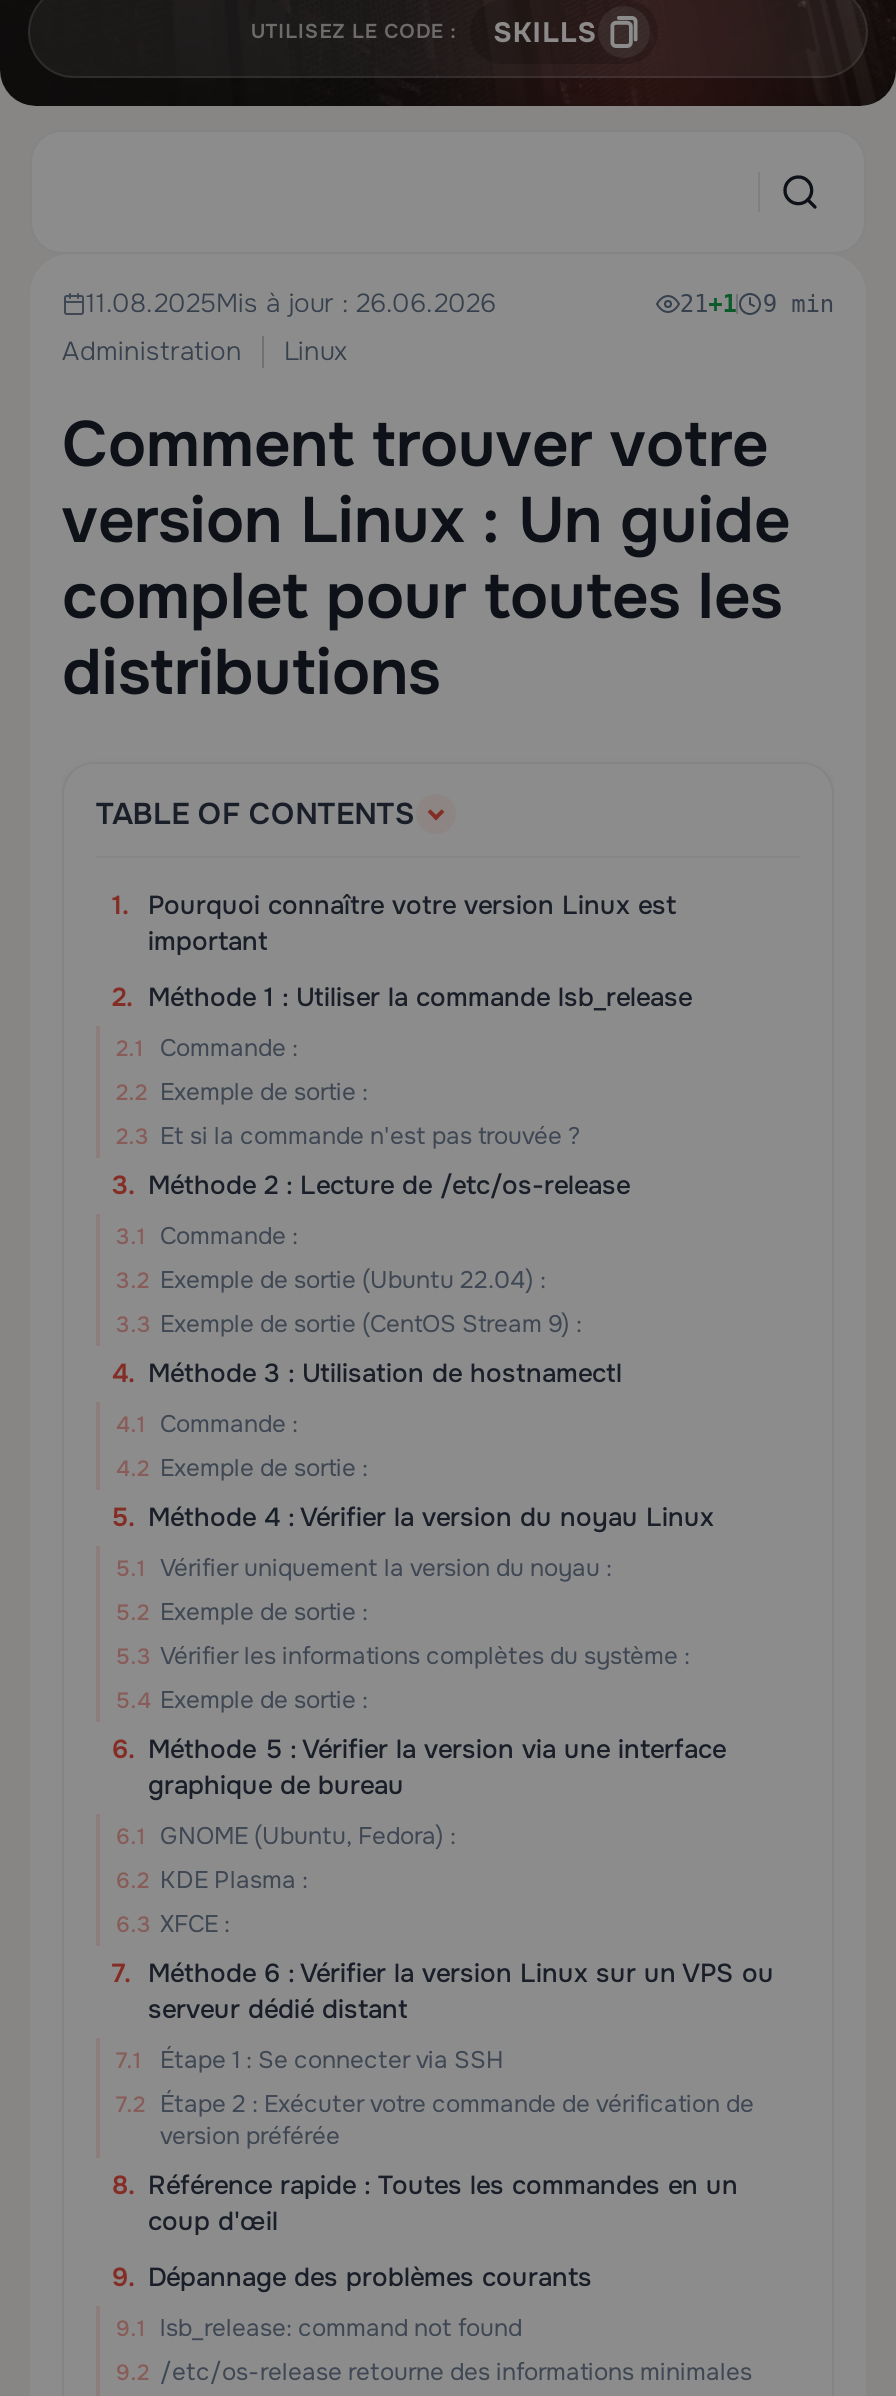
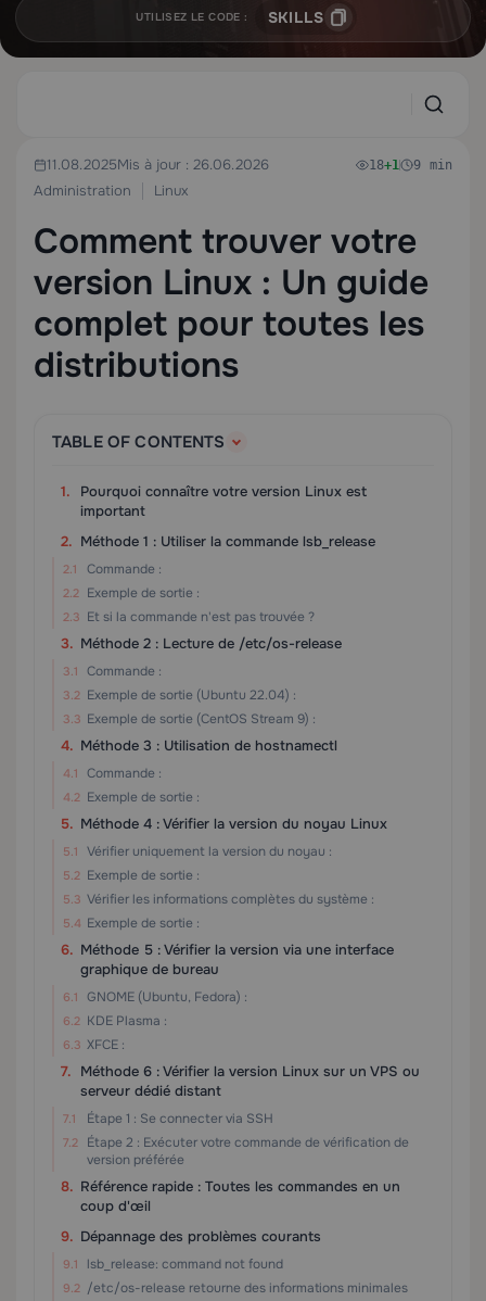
[680,289,834,317] 21+1 9 min -> [369,157,452,172] 18+1 9 min

